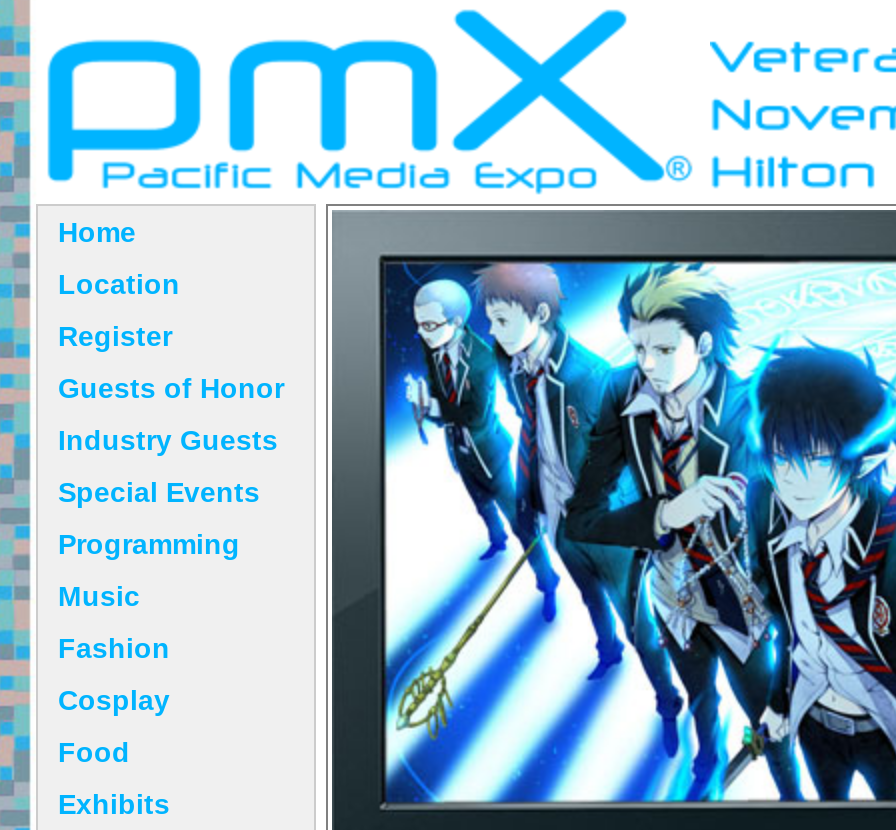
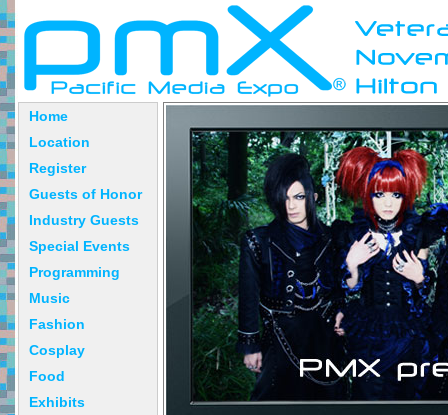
[384,260,890,804] [image] -> [192,131,445,402] [image]

